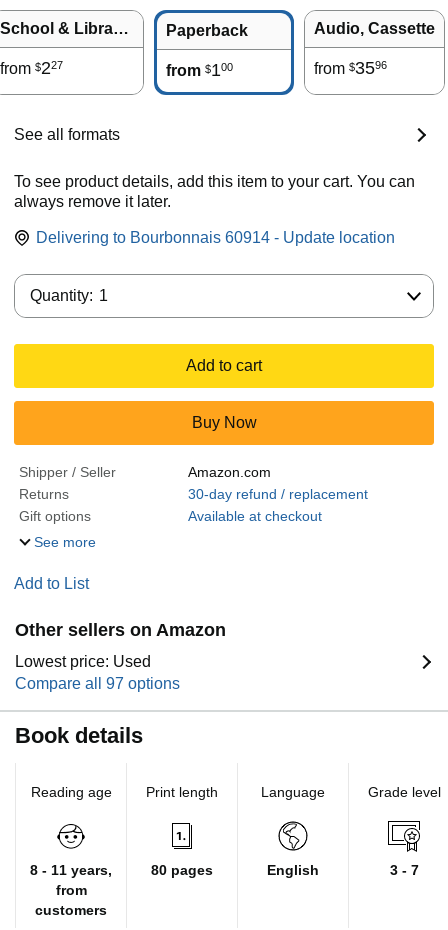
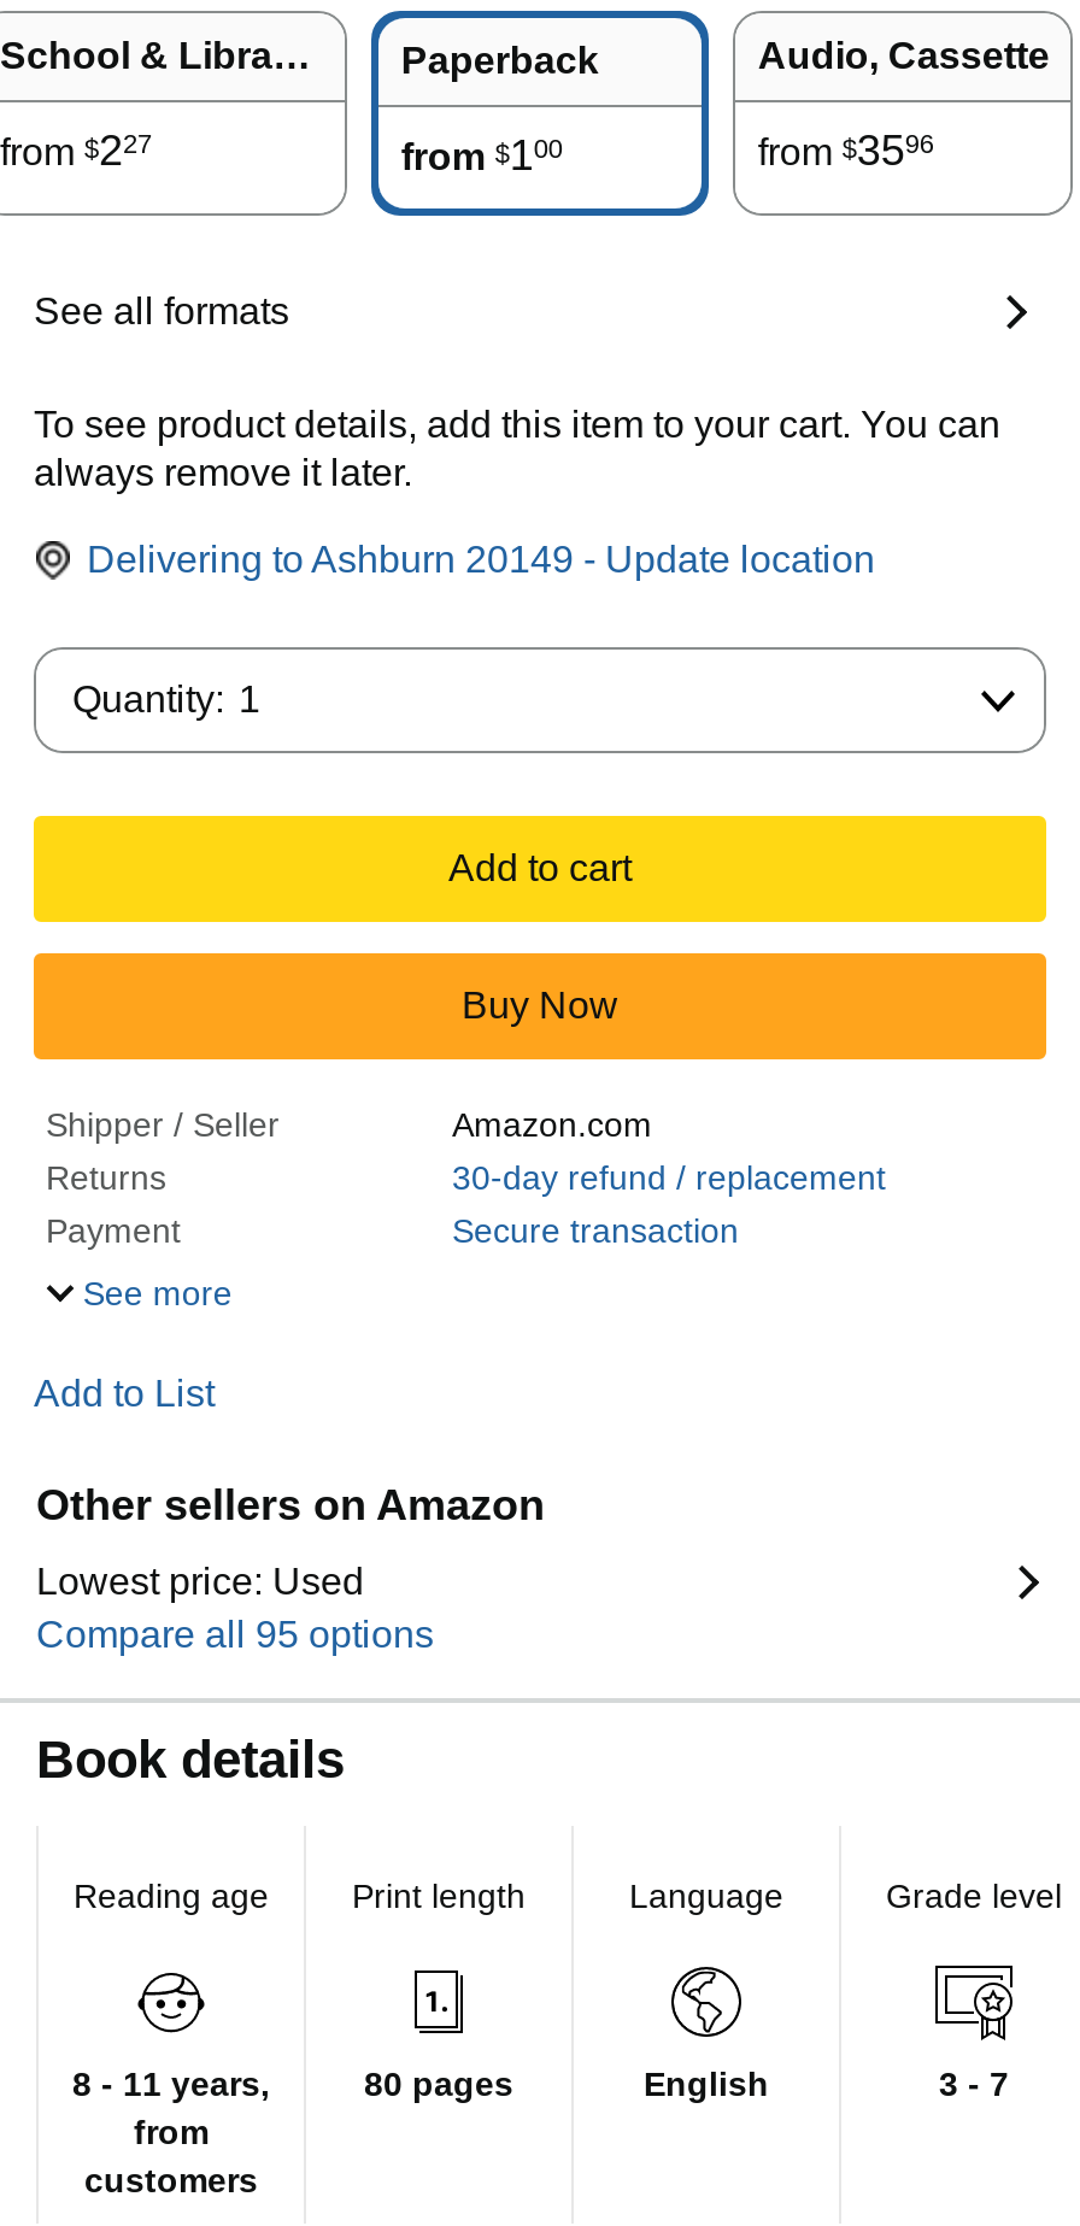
[36,229,395,246] Delivering to Bourbonnais 60914 - Update location -> [87,539,875,580] Delivering to Ashburn 20149 - Update location
[19,508,321,524] Gift options | Available at checkout -> [46,1211,739,1250] Payment | Secure transaction
[15,675,180,692] Compare all 97 options -> [36,1614,434,1655] Compare all 95 options

